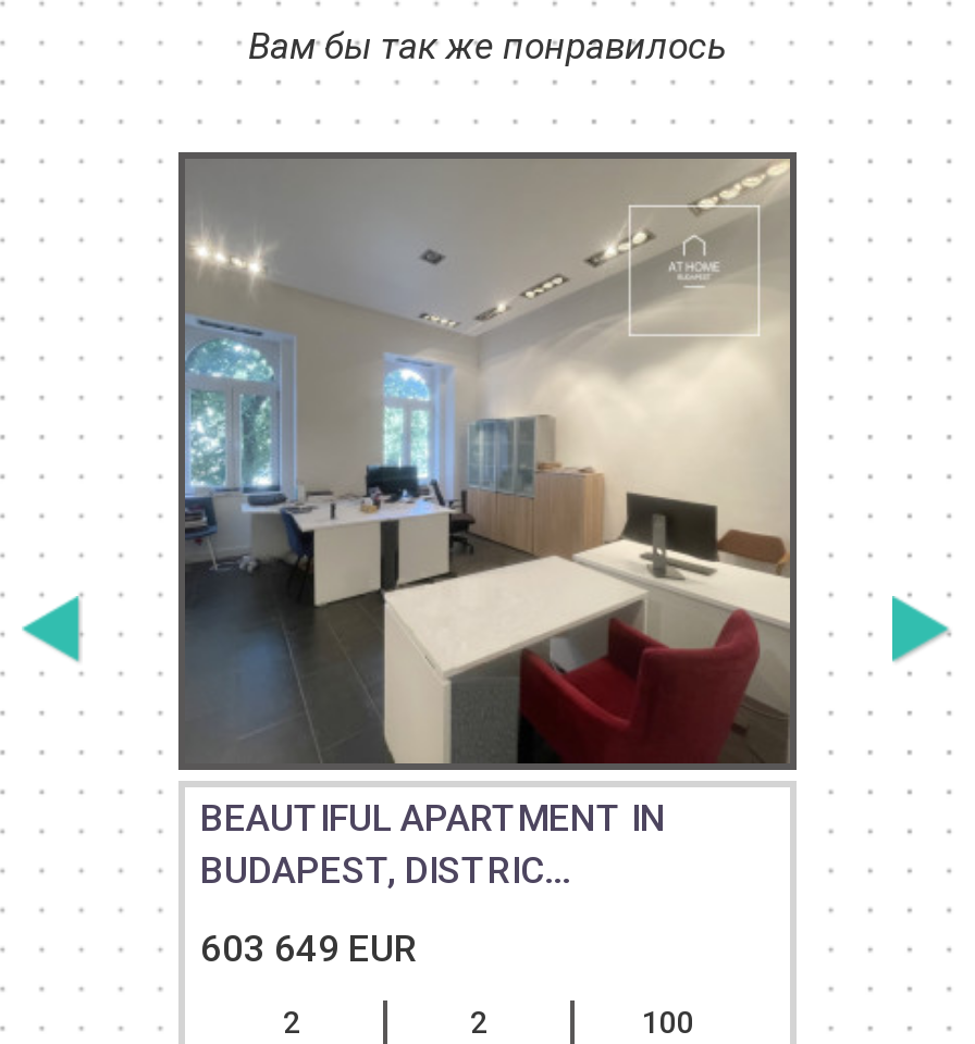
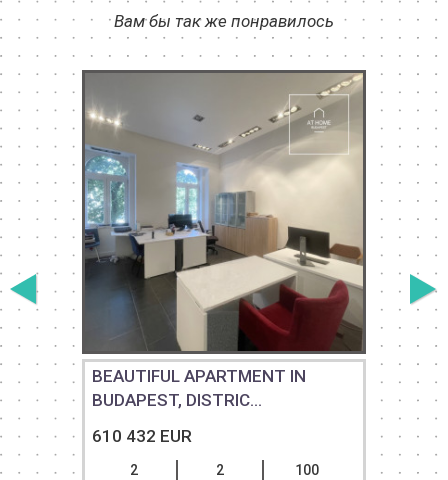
[200,927,418,970] 603 649 EUR -> [92,426,192,446] 610 432 EUR

